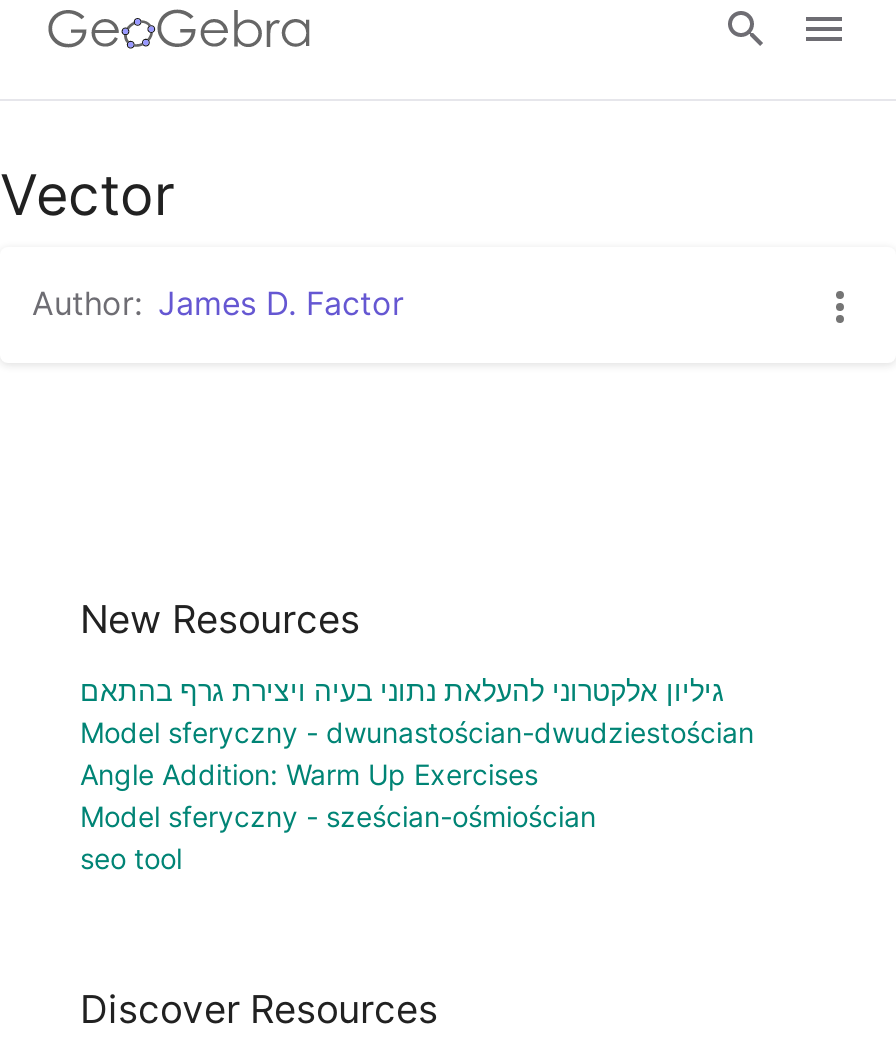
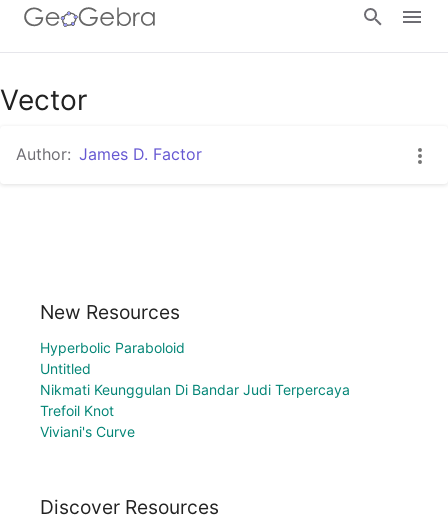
[80,673,754,875] גיליון אלקטרוני להעלאת נתוני בעיה ויצירת גרף בהתאם | Model sferyczny - dwunastościan-dwudziestościan | Angle Addition: Warm Up Exercises | Model sferyczny - sześcian-ośmiościan | seo tool -> [40,339,350,440] Hyperbolic Paraboloid | Untitled | Nikmati Keunggulan Di Bandar Judi Terpercaya | Trefoil Knot | Viviani's Curve

